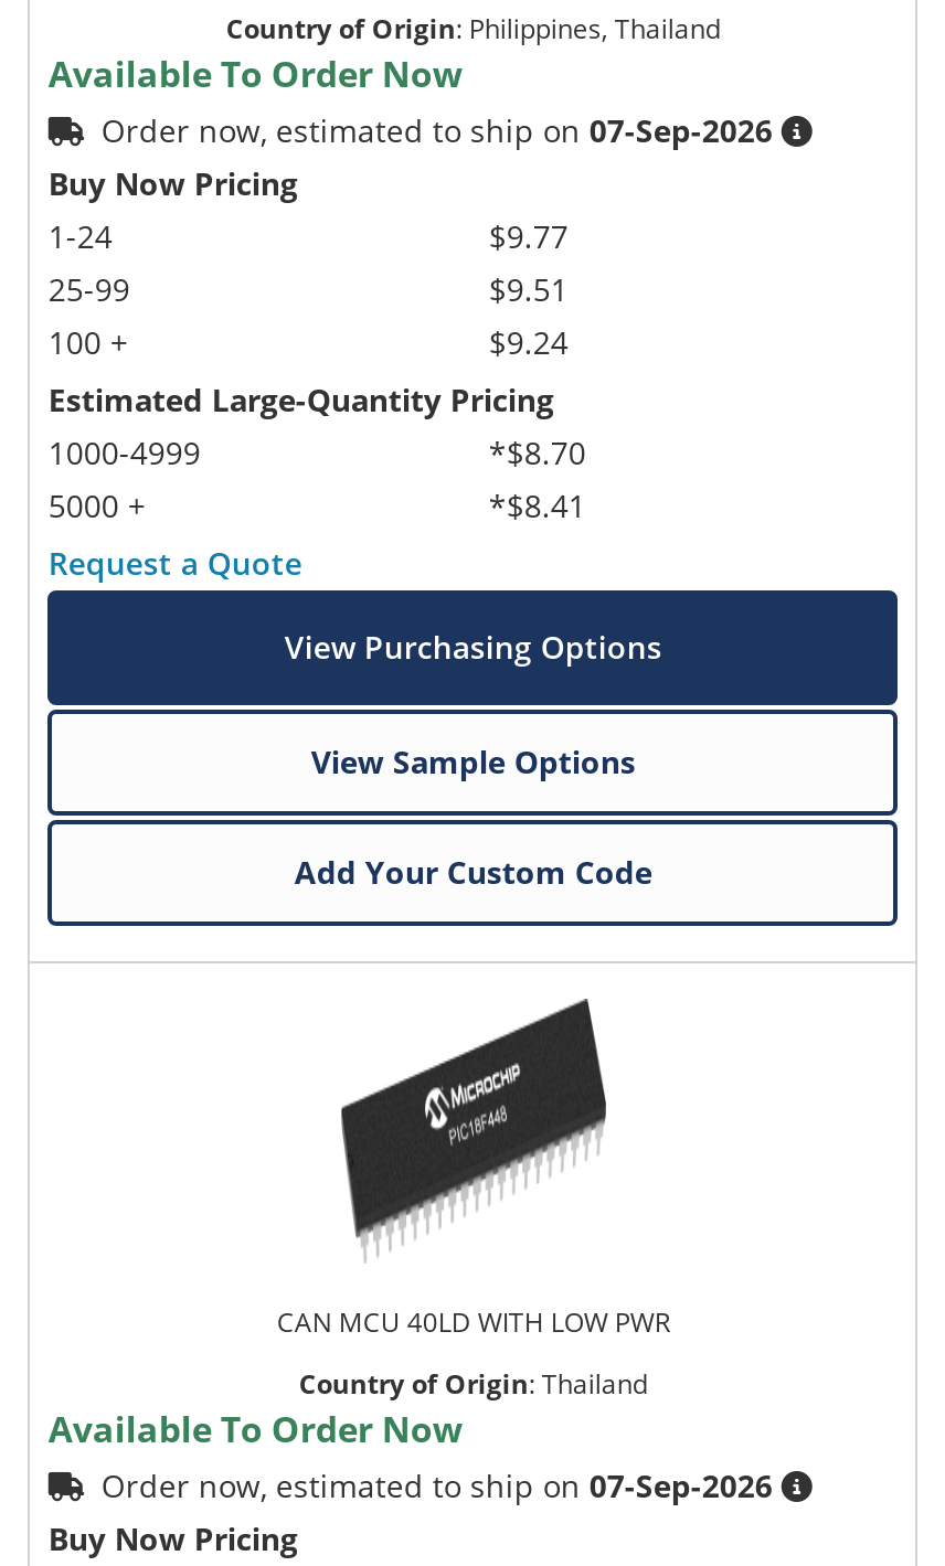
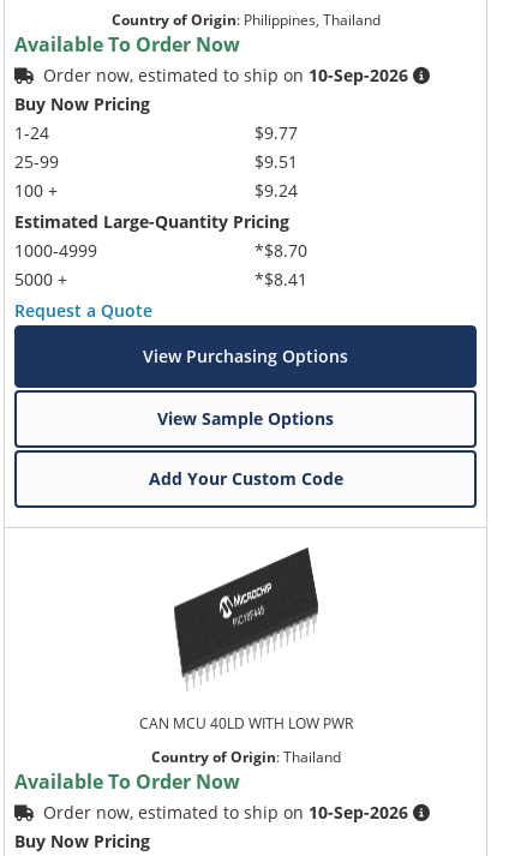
[101,109,773,151] Order now, estimated to ship on 07-Sep-2026 -> [44,63,409,86] Order now, estimated to ship on 10-Sep-2026
[101,1464,773,1506] Order now, estimated to ship on 07-Sep-2026 -> [44,800,409,823] Order now, estimated to ship on 10-Sep-2026

